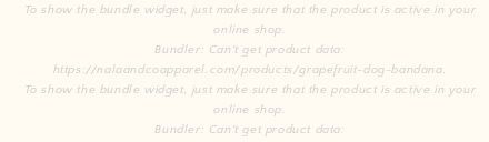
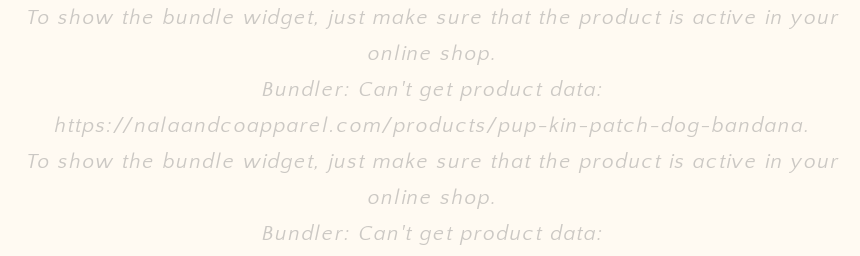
[53,64,447,77] https://nalaandcoapparel.com/products/grapefruit-dog-bandana. -> [55,115,811,139] https://nalaandcoapparel.com/products/pup-kin-patch-dog-bandana.

